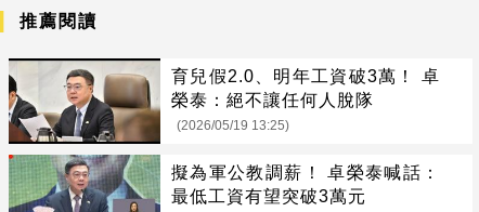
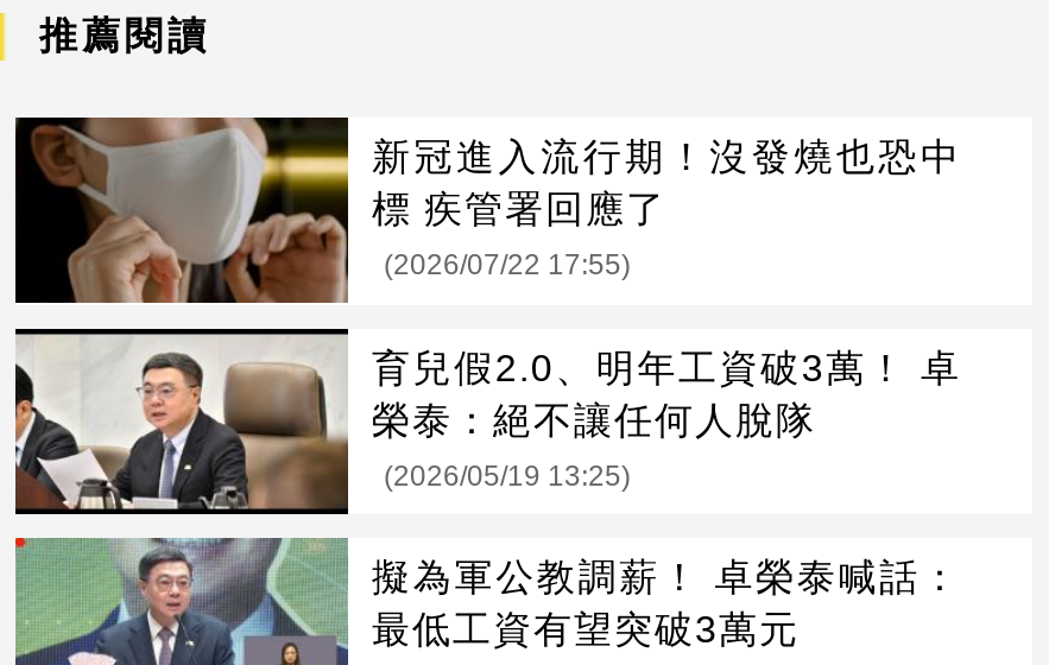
none -> [13,116,961,304] [image] | 新冠進入流行期！沒發燒也恐中 | 標 疾管署回應了 | (2026/07/22 17:55)

